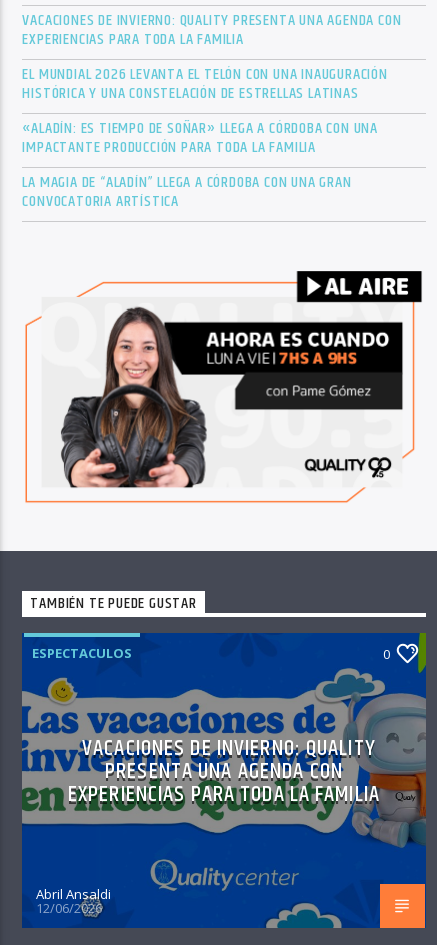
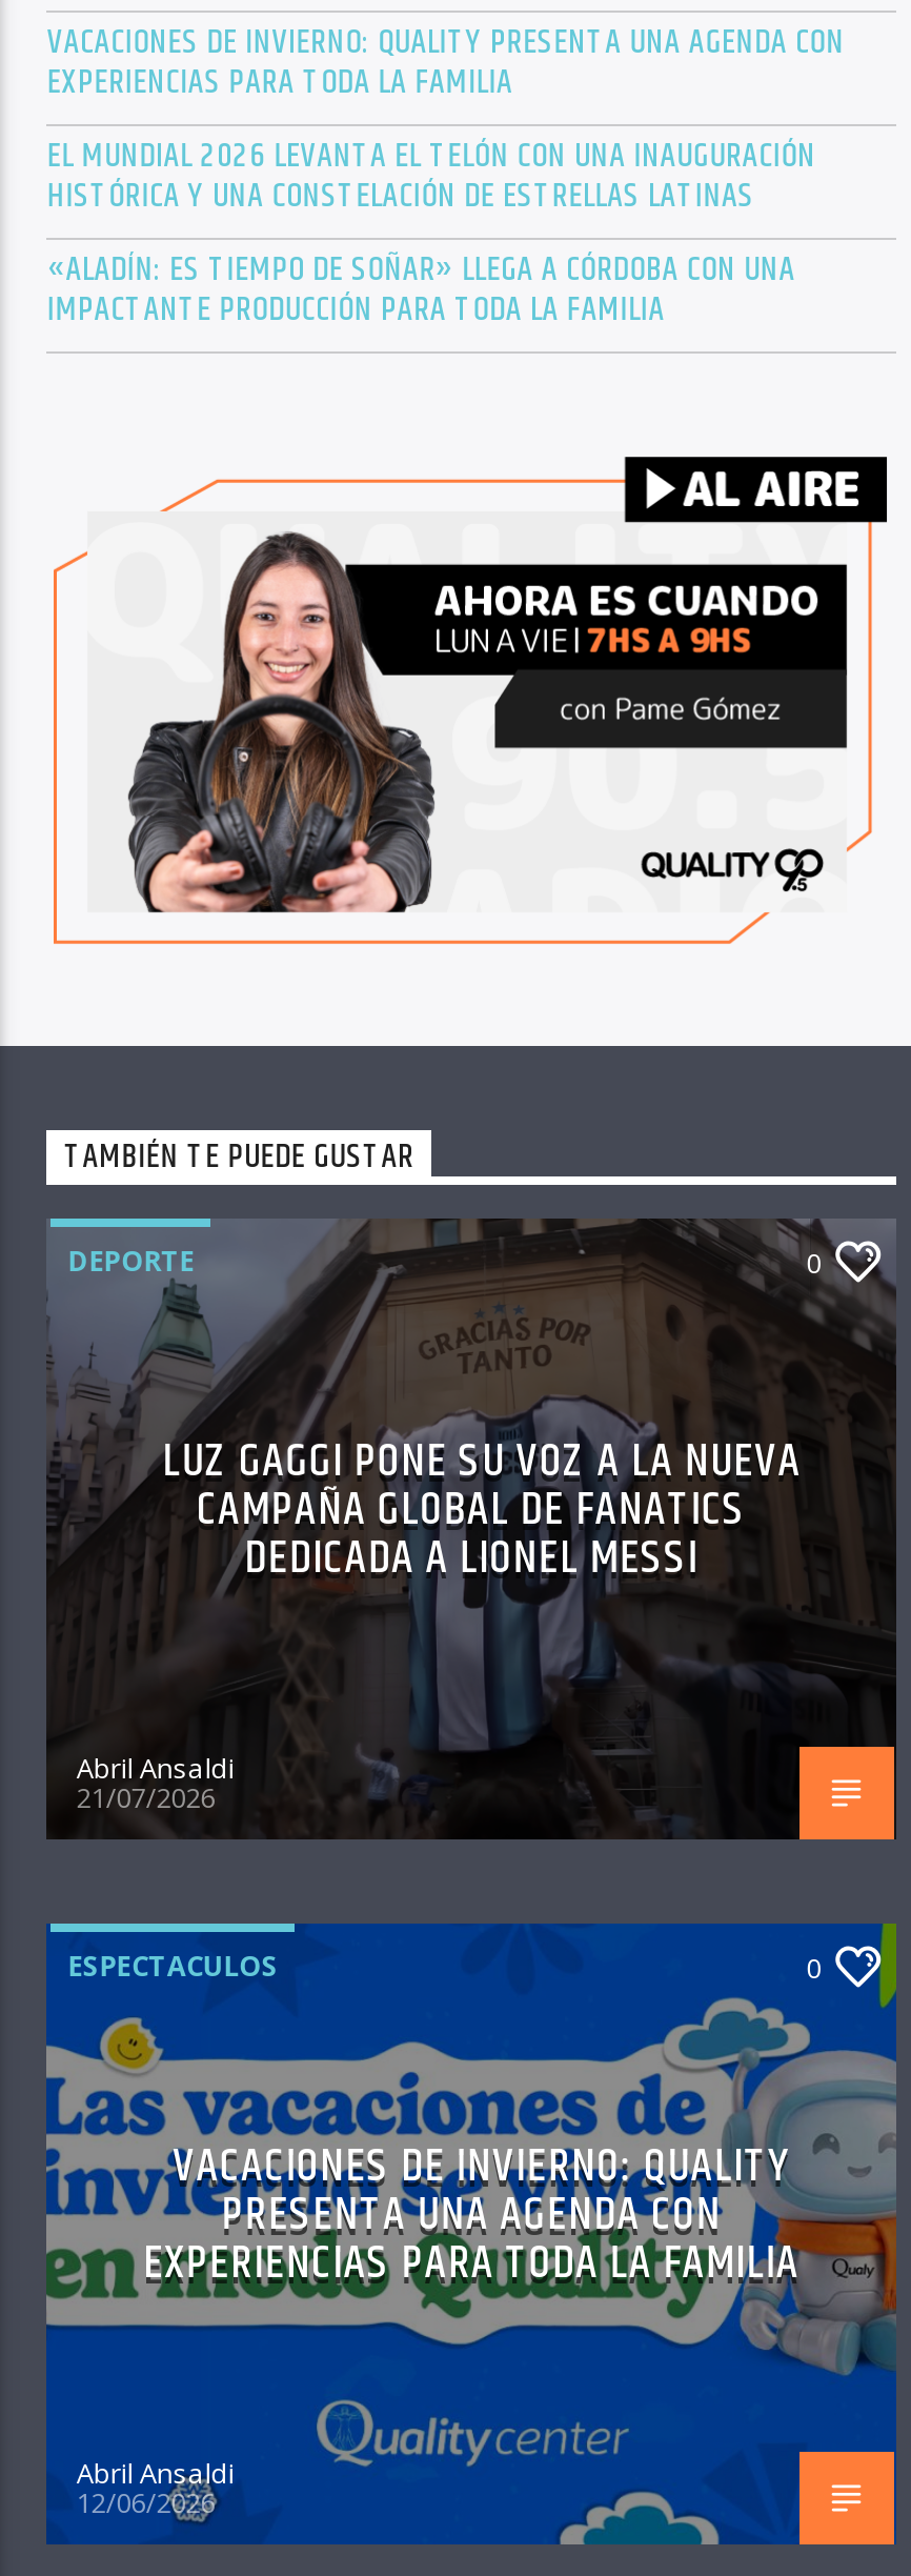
[22,170,352,214] LA MAGIA DE “ALADÍN” LLEGA A CÓRDOBA CON UNA GRAN | CONVOCATORIA ARTÍSTICA -> none
moved [60,304,208,489] -> [126,526,438,915]: [image]
moved [30,592,197,617] -> [64,1132,414,1185]: TAMBIÉN TE PUEDE GUSTAR
none -> [46,1219,896,1839] [image] | DEPORTE | 0 | LUZ GAGGI PONE SU VOZ A LA NUEVA | CAMPAÑA GLOBAL DE FANATICS | DEDICADA A LIONEL MESSI | Abril Ansaldi | 21/07/2026

